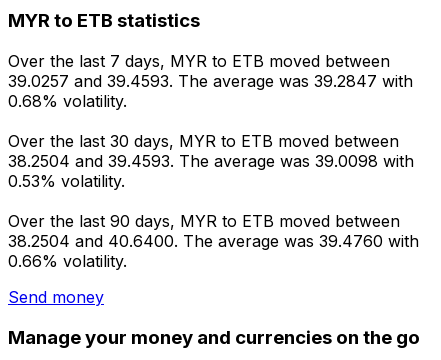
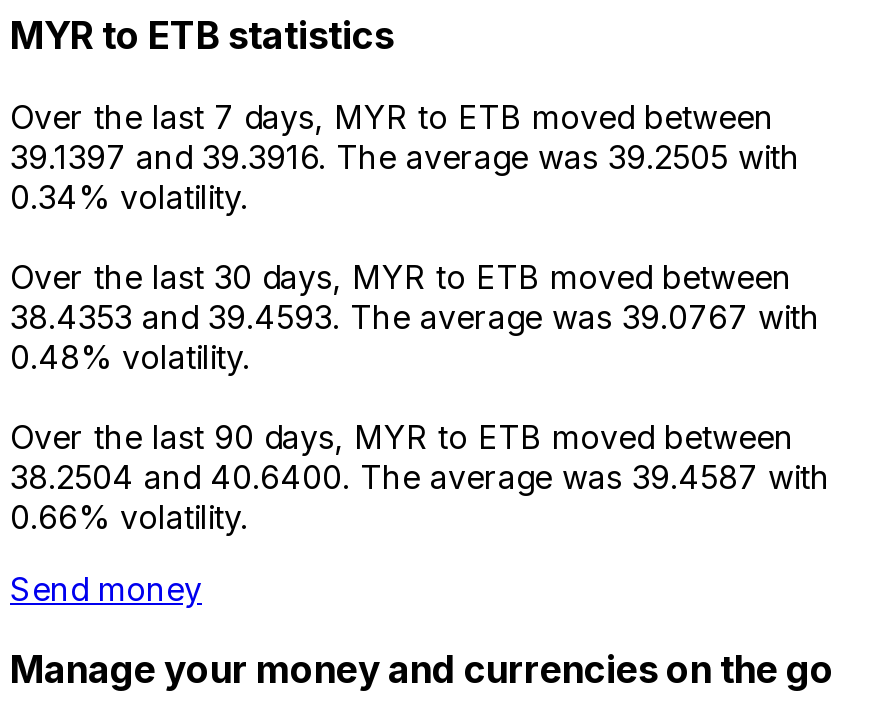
[8,71,413,91] 39.0257 and 39.4593. The average was 39.2847 with -> [10,137,800,177] 39.1397 and 39.3916. The average was 39.2505 with
[8,91,127,111] 0.68% volatility. -> [10,177,248,217] 0.34% volatility.
[8,151,414,171] 38.2504 and 39.4593. The average was 39.0098 with -> [10,297,820,337] 38.4353 and 39.4593. The average was 39.0767 with
[8,171,125,191] 0.53% volatility. -> [10,337,250,377] 0.48% volatility.
[8,231,419,251] 38.2504 and 40.6400. The average was 39.4760 with -> [10,457,830,497] 38.2504 and 40.6400. The average was 39.4587 with

